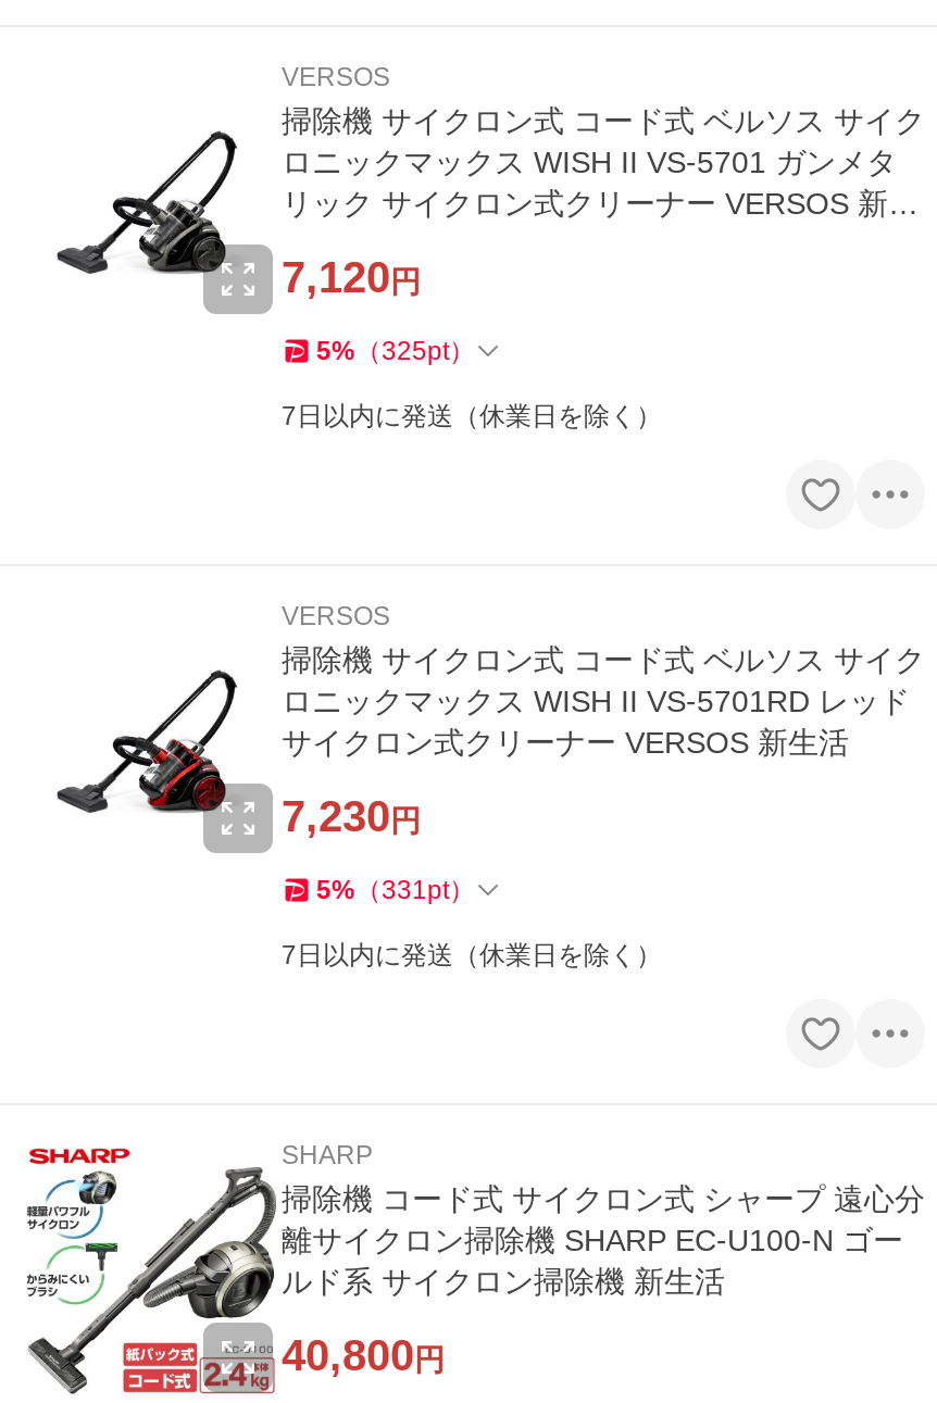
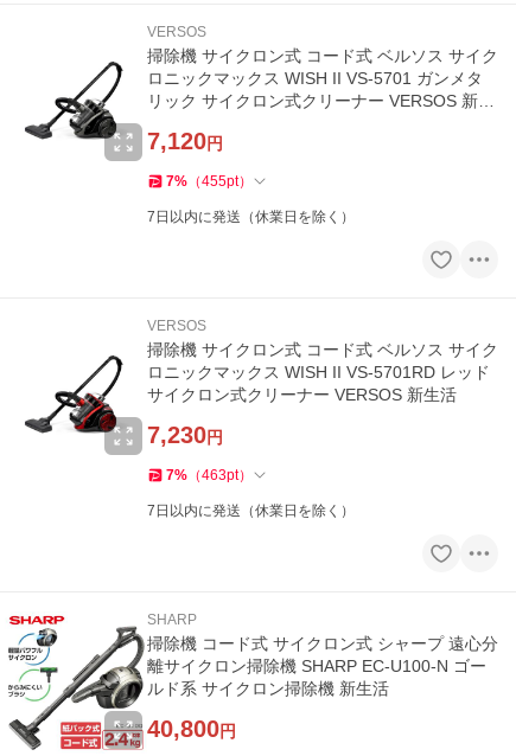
[316,336,475,367] 5%（325pt） -> [166,173,253,190] 7%（455pt）
[316,875,475,906] 5%（331pt） -> [166,467,253,484] 7%（463pt）

